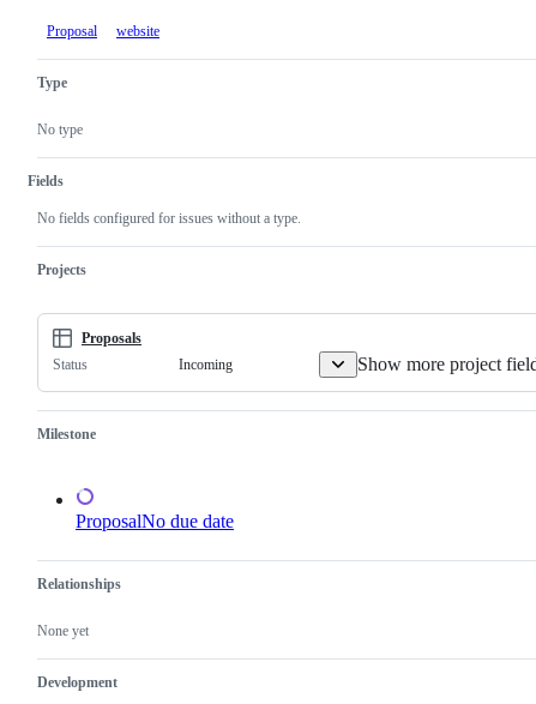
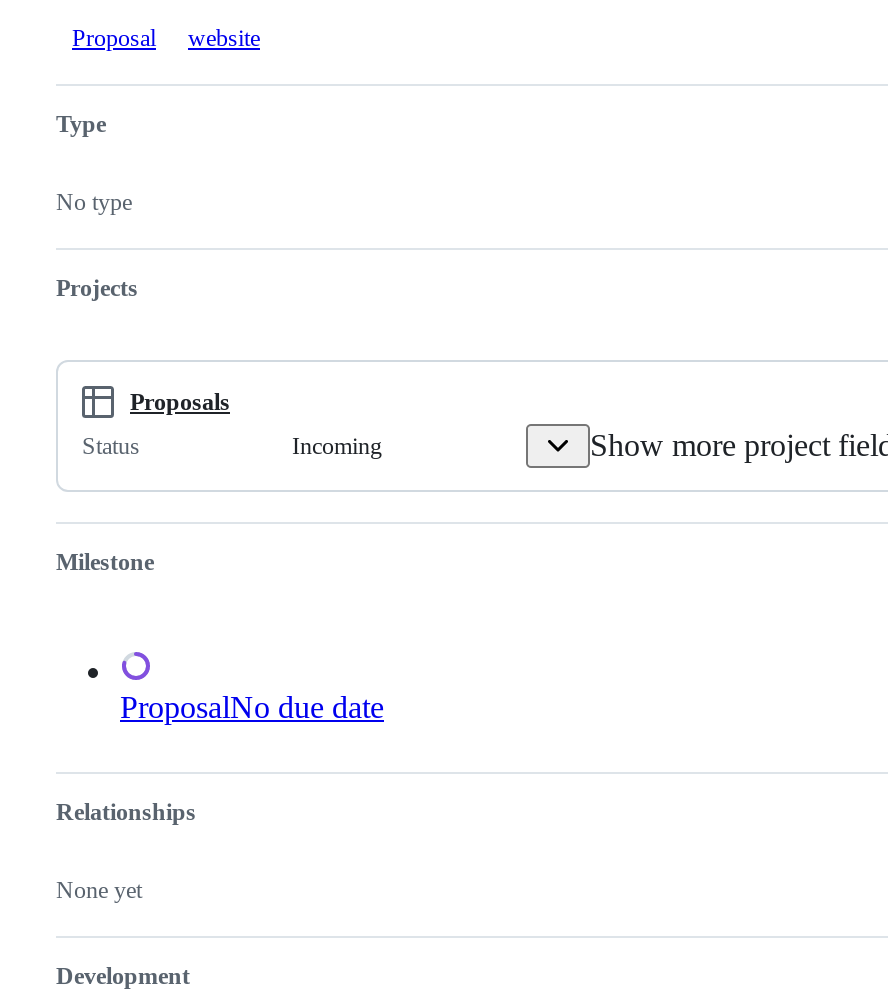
[28,173,301,227] Fields | No fields configured for issues without a type. -> none

